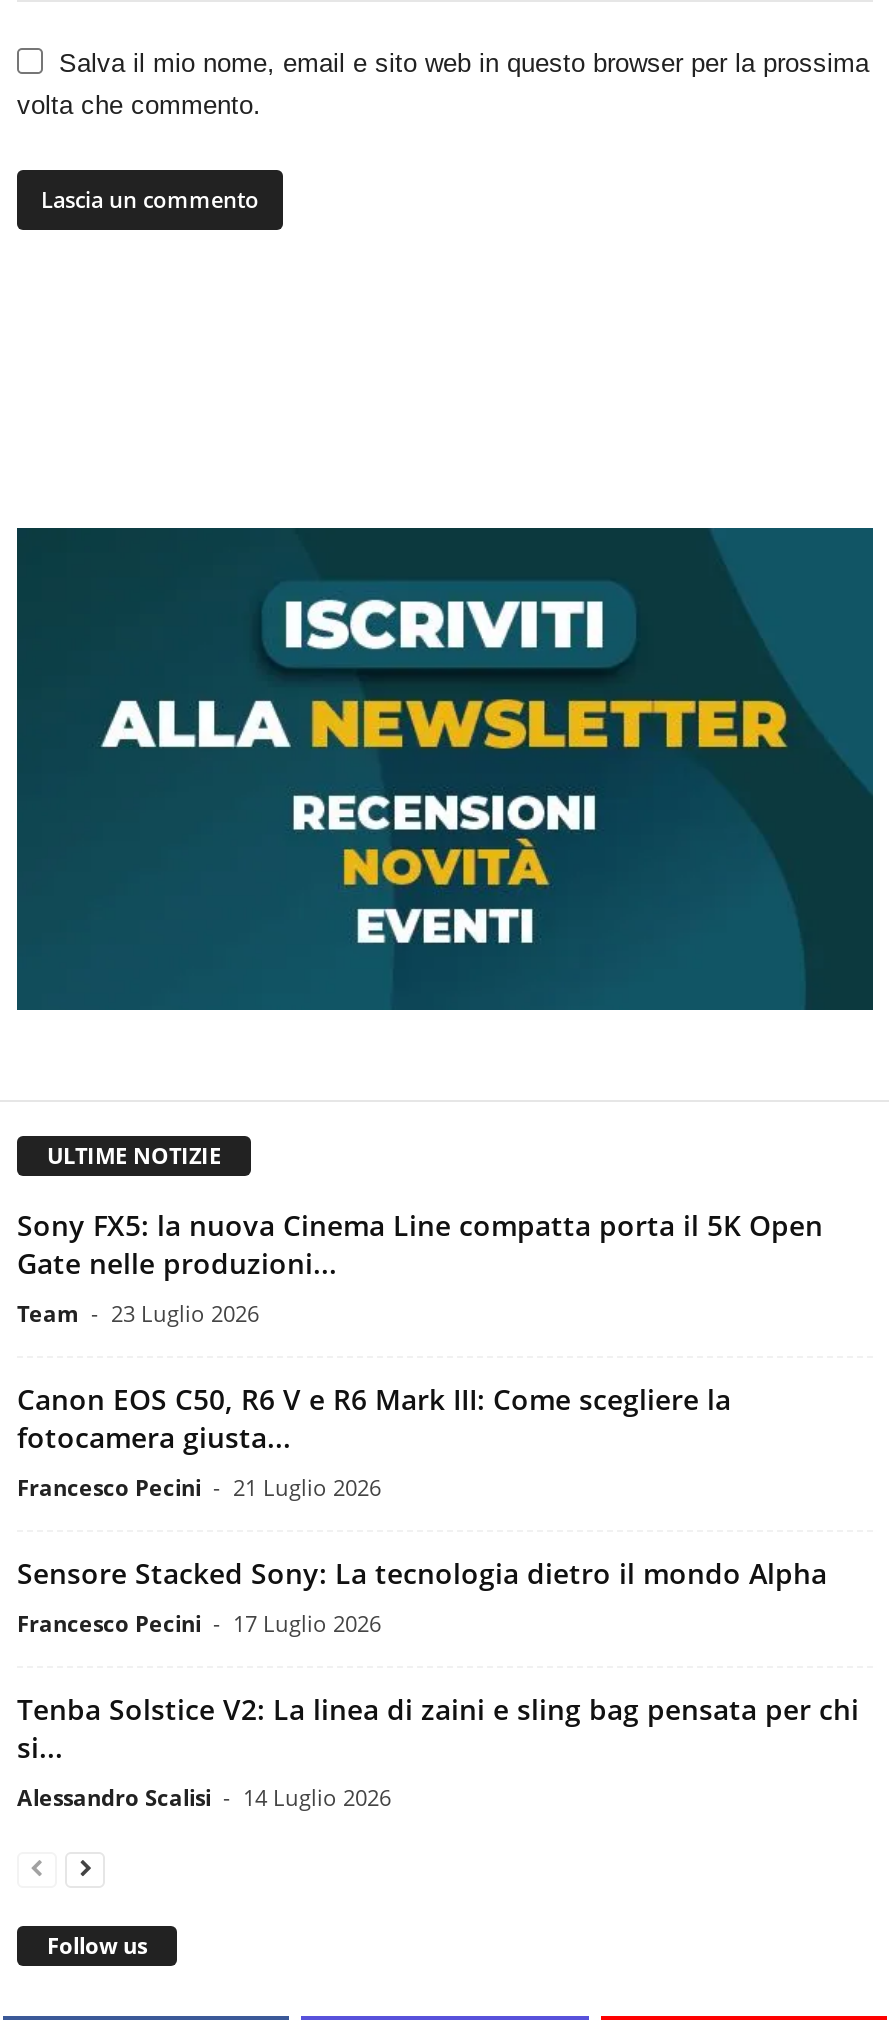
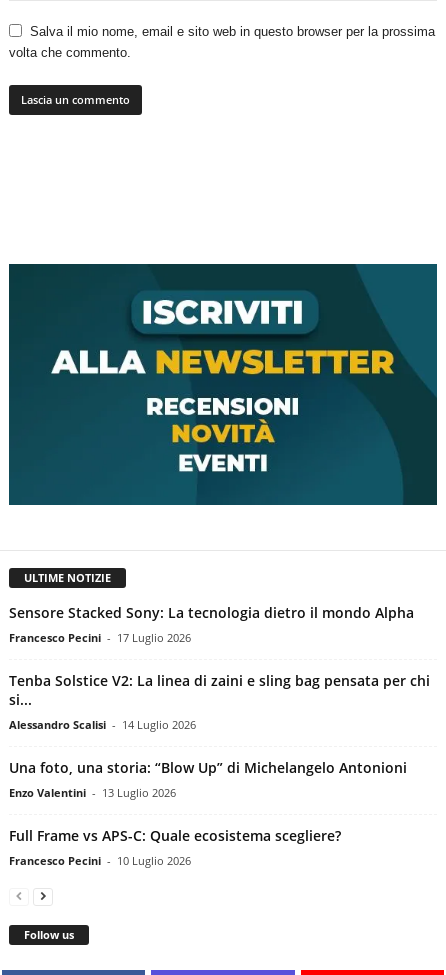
[17,1206,823,1502] Sony FX5: la nuova Cinema Line compatta porta il 5K Open | Gate nelle produzioni... | Team - 23 Luglio 2026 | Canon EOS C50, R6 V e R6 Mark III: Come scegliere la | fotocamera giusta... | Francesco Pecini - 21 Luglio 2026 -> none
moved [17,1554,859,1812] -> [9,603,430,732]: Sensore Stacked Sony: La tecnologia dietro il mondo Alpha | Francesco Pecini - 17 Luglio 2026 | Tenba Solstice V2: La linea di zaini e sling bag pensata per chi | si... | Alessandro Scalisi - 14 Luglio 2026
none -> [9,758,407,868] Una foto, una storia: “Blow Up” di Michelangelo Antonioni | Enzo Valentini - 13 Luglio 2026 | Full Frame vs APS-C: Quale ecosistema scegliere? | Francesco Pecini - 10 Luglio 2026

